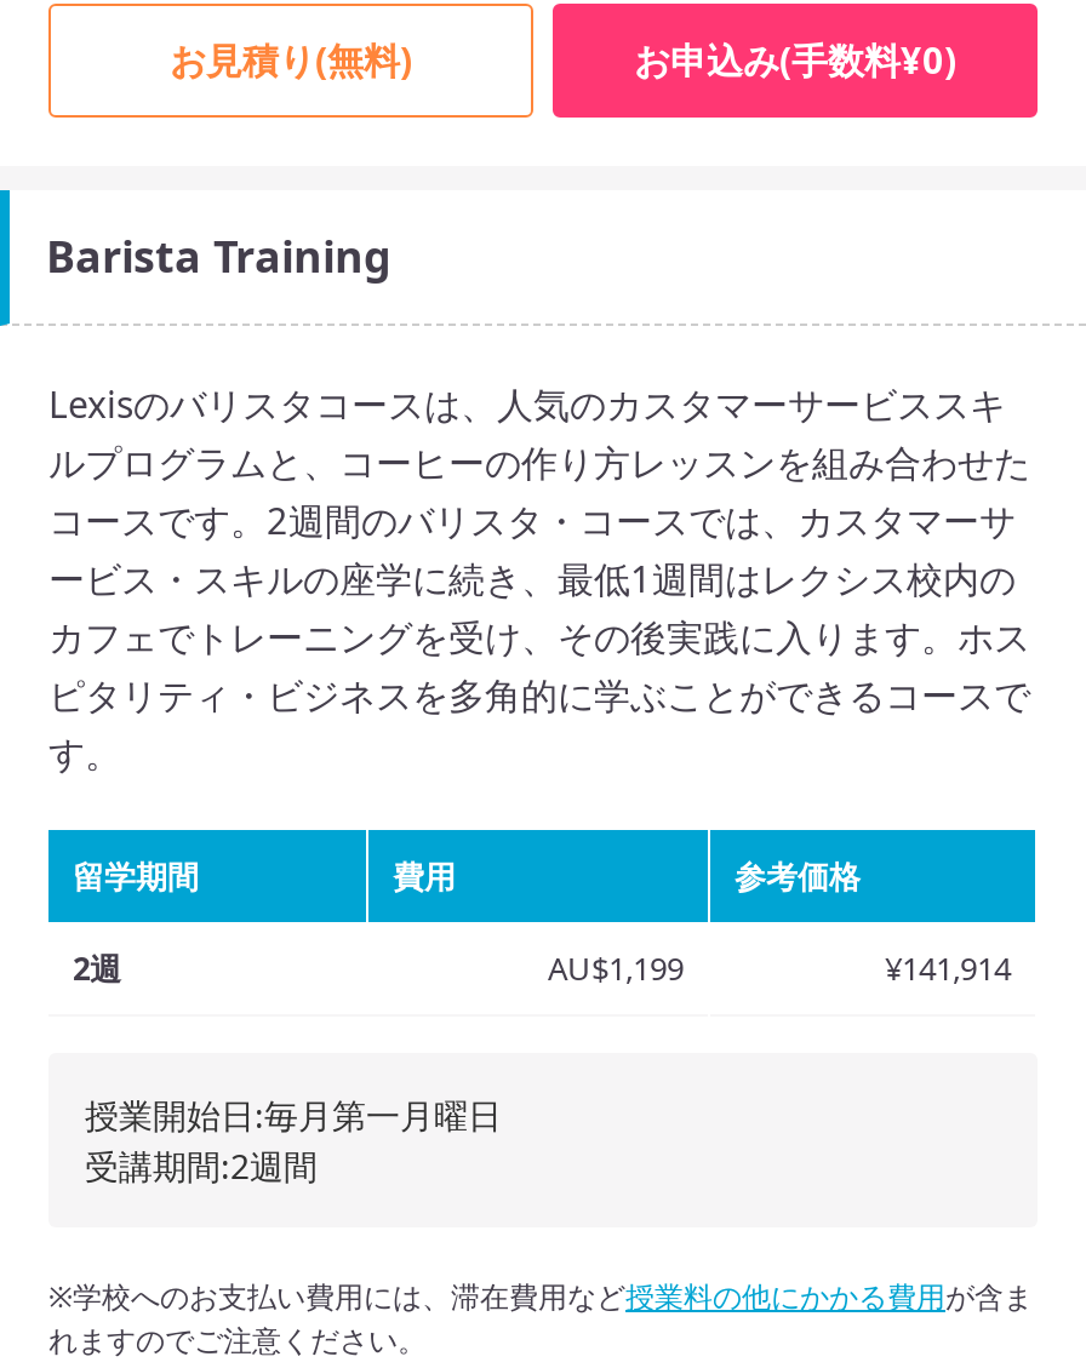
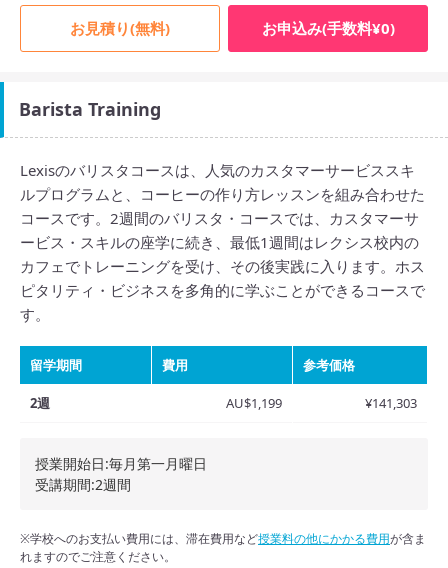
[885,945,1011,989] ¥141,914 -> [365,393,417,411] ¥141,303

